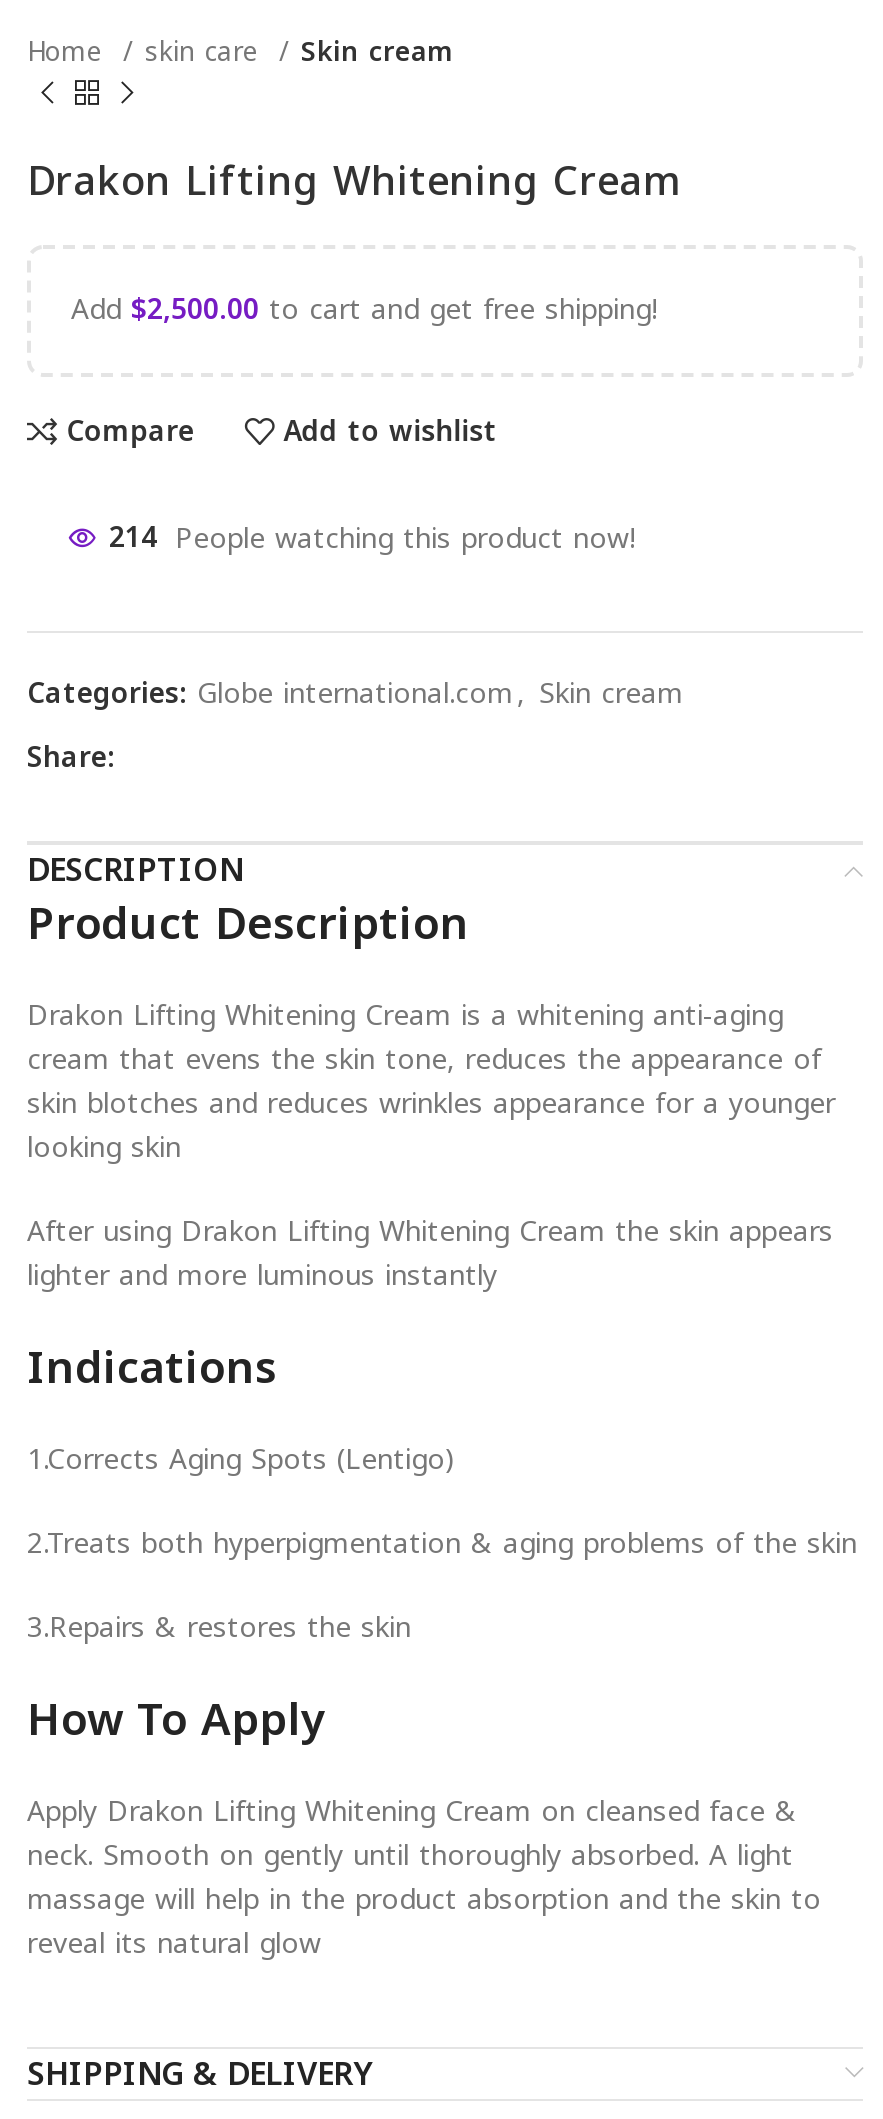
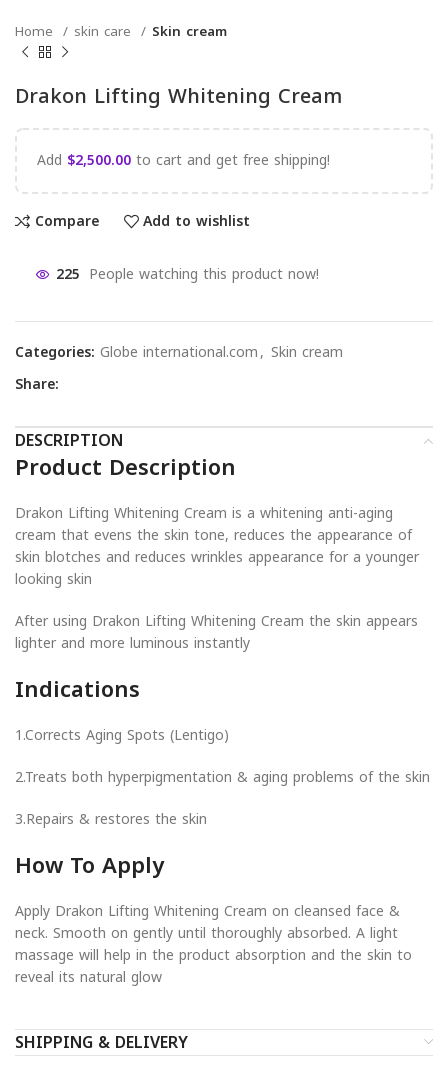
[109,512,635,566] 214 People watching this product now! -> [56,261,319,288] 225 People watching this product now!

